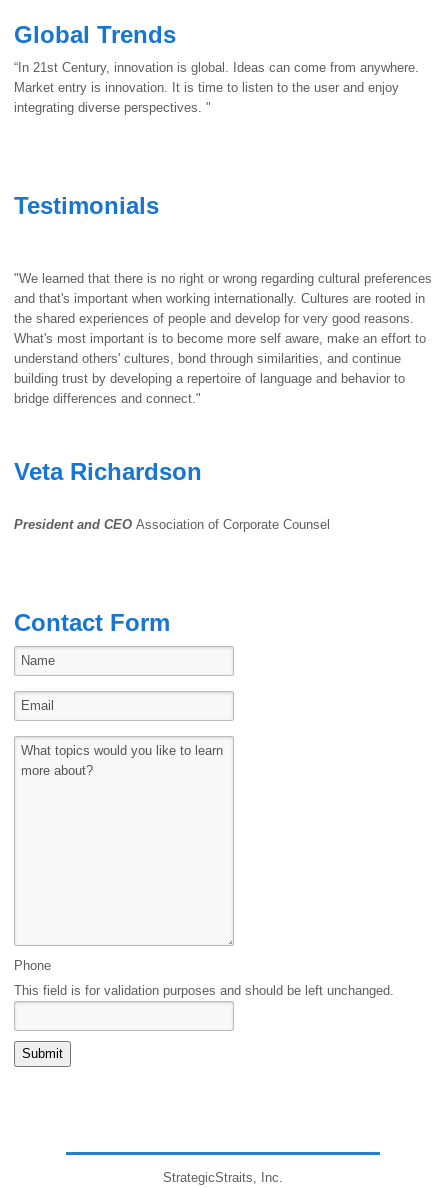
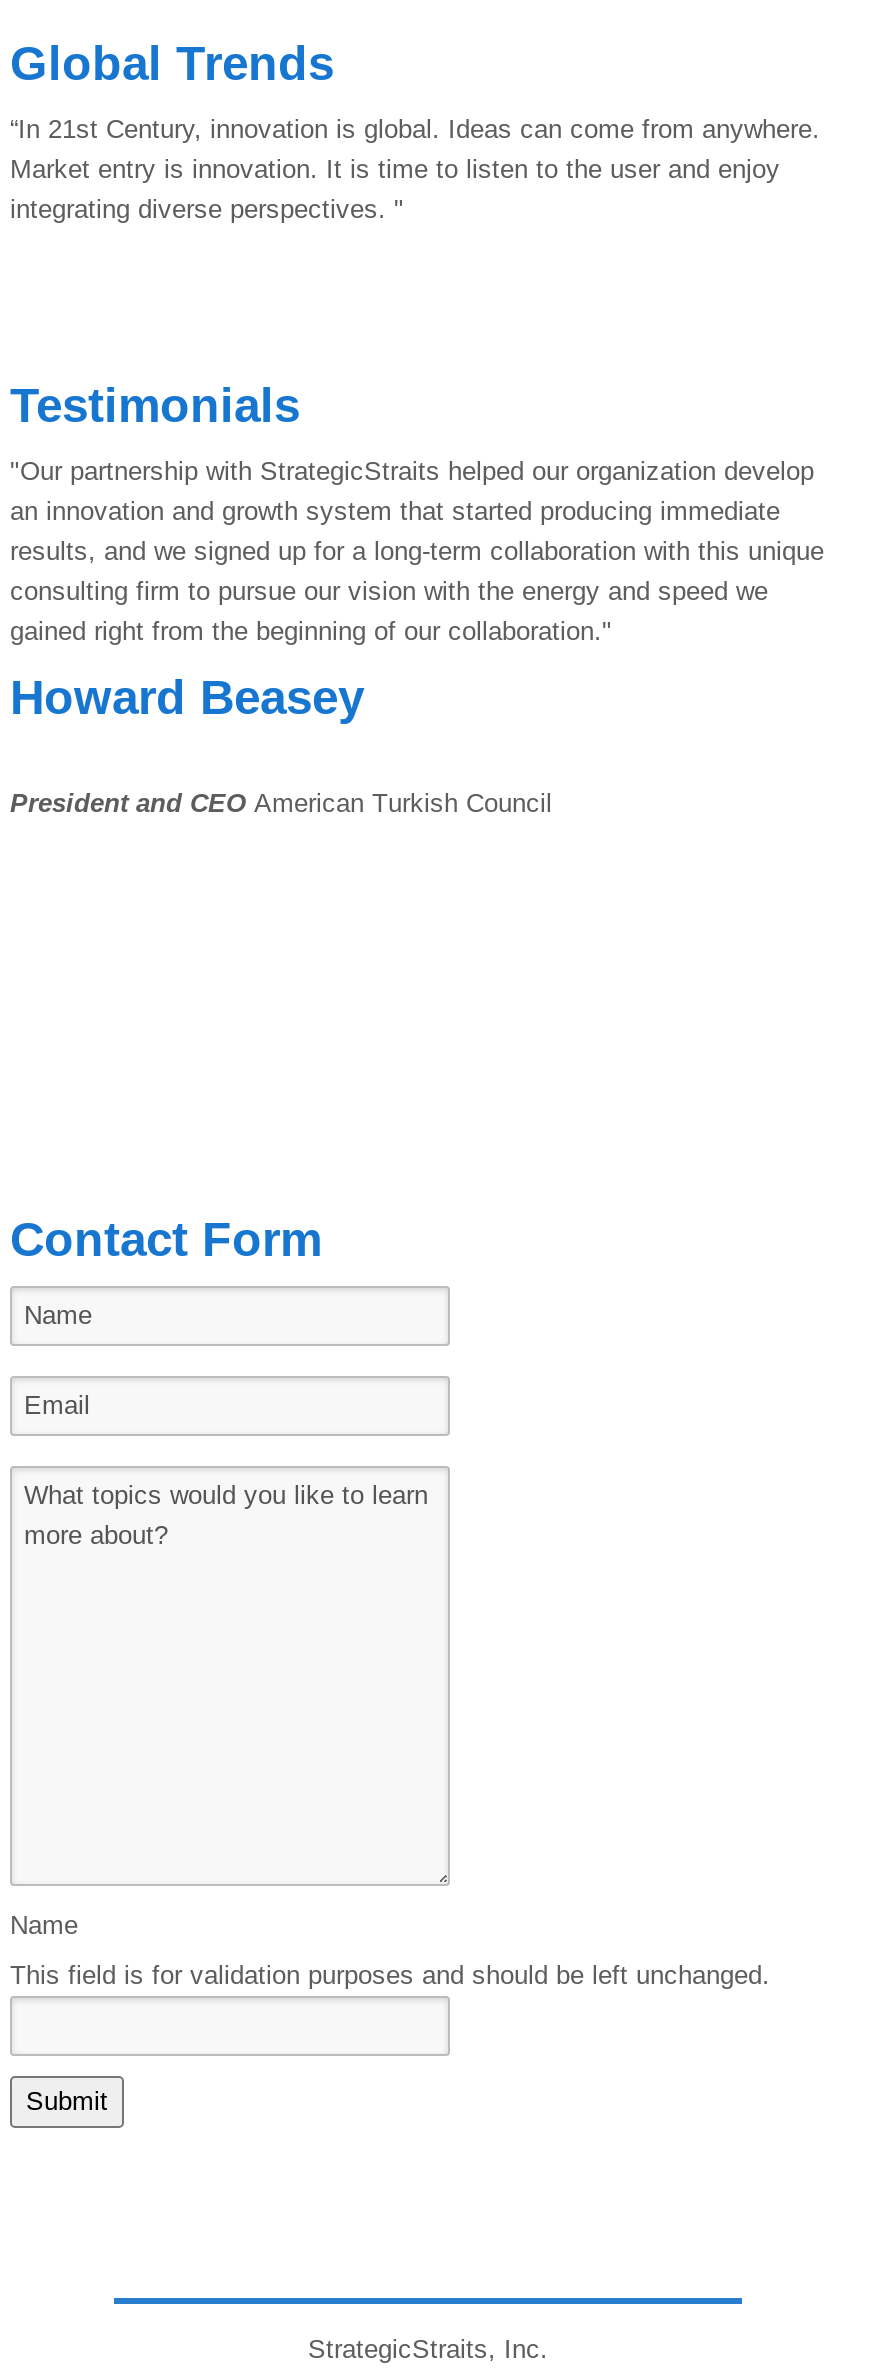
[14,271,432,532] "We learned that there is no right or wrong regarding cultural preferences | and that's important when working internationally. Cultures are rooted in | the shared experiences of people and develop for very good reasons. | What's most important is to become more self aware, make an effort to | understand others' cultures, bond through similarities, and continue | building trust by developing a repertoire of language and behavior to | bridge differences and connect." | Veta Richardson | President and CEO Association of Corporate Counsel -> [10,455,824,817] "Our partnership with StrategicStraits helped our organization develop | an innovation and growth system that started producing immediate | results, and we signed up for a long-term collaboration with this unique | consulting firm to pursue our vision with the energy and speed we | gained right from the beginning of our collaboration." | Howard Beasey | President and CEO American Turkish Council
[14,958,51,973] Phone -> [10,1909,78,1939] Name

